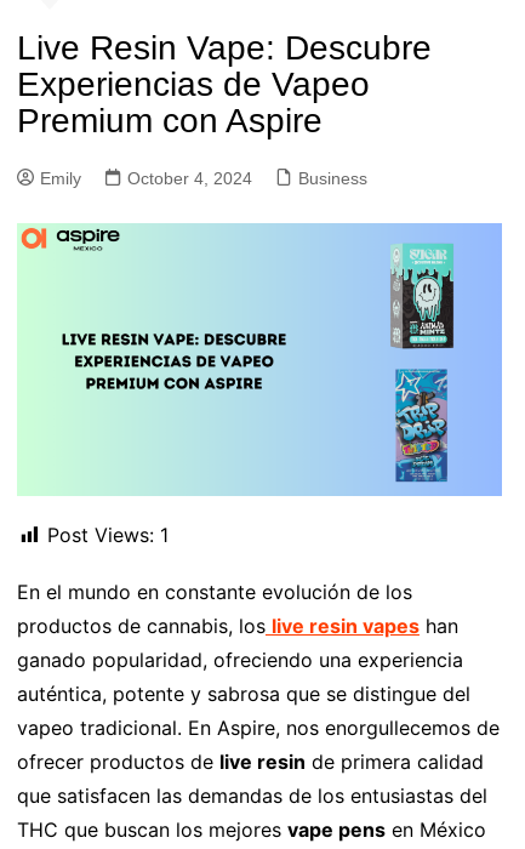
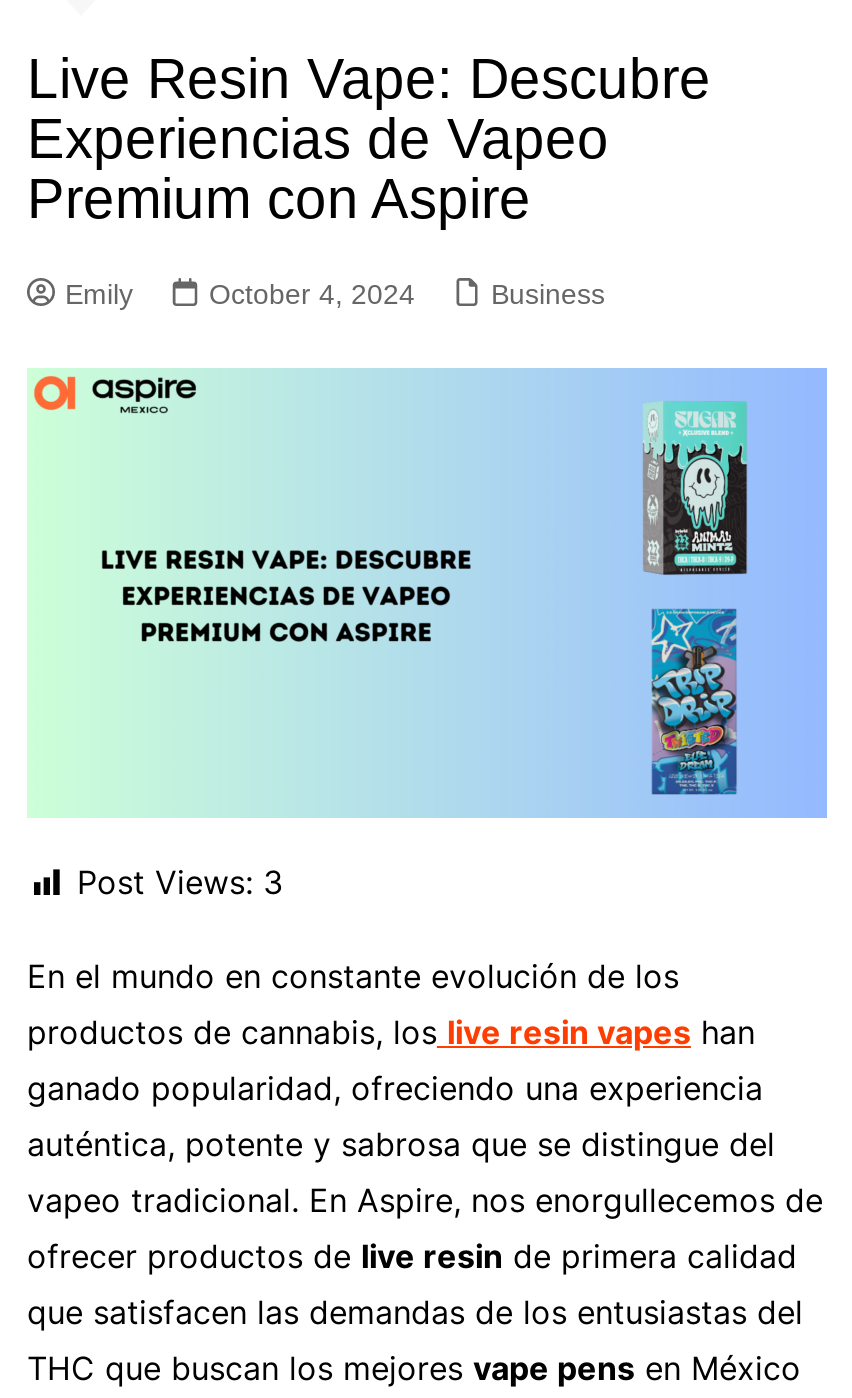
[47,523,169,547] Post Views: 1 -> [77,862,283,902] Post Views: 3

